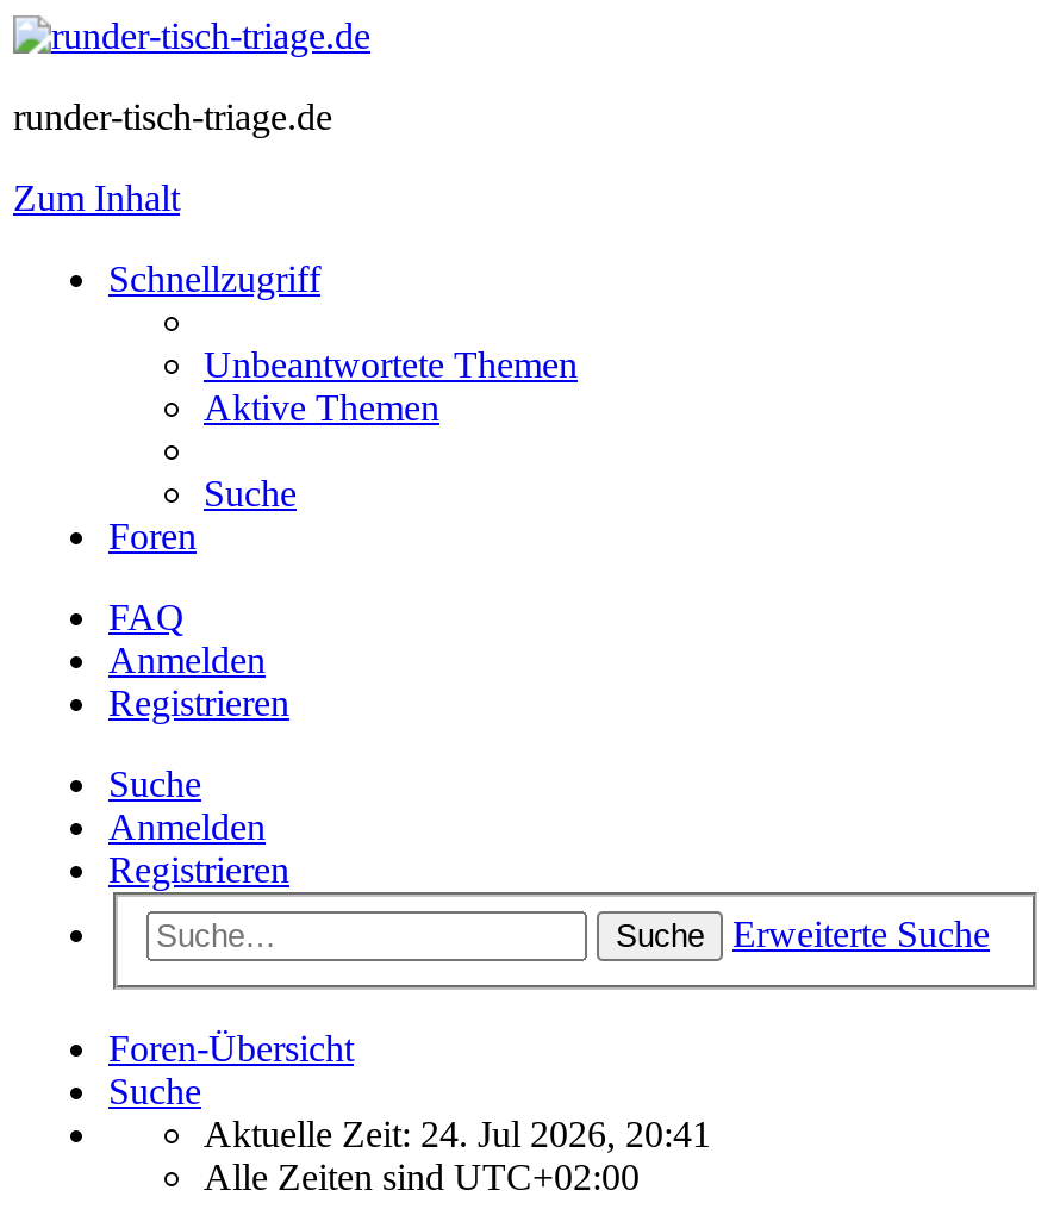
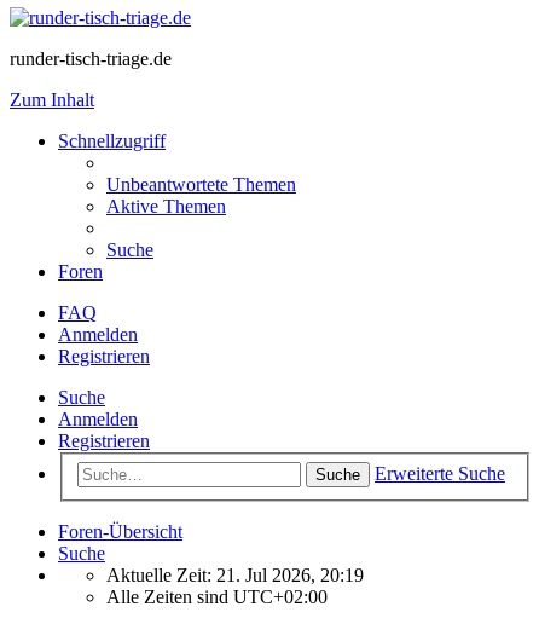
[204,1113,711,1153] Aktuelle Zeit: 24. Jul 2026, 20:41 -> [106,564,364,585] Aktuelle Zeit: 21. Jul 2026, 20:19

